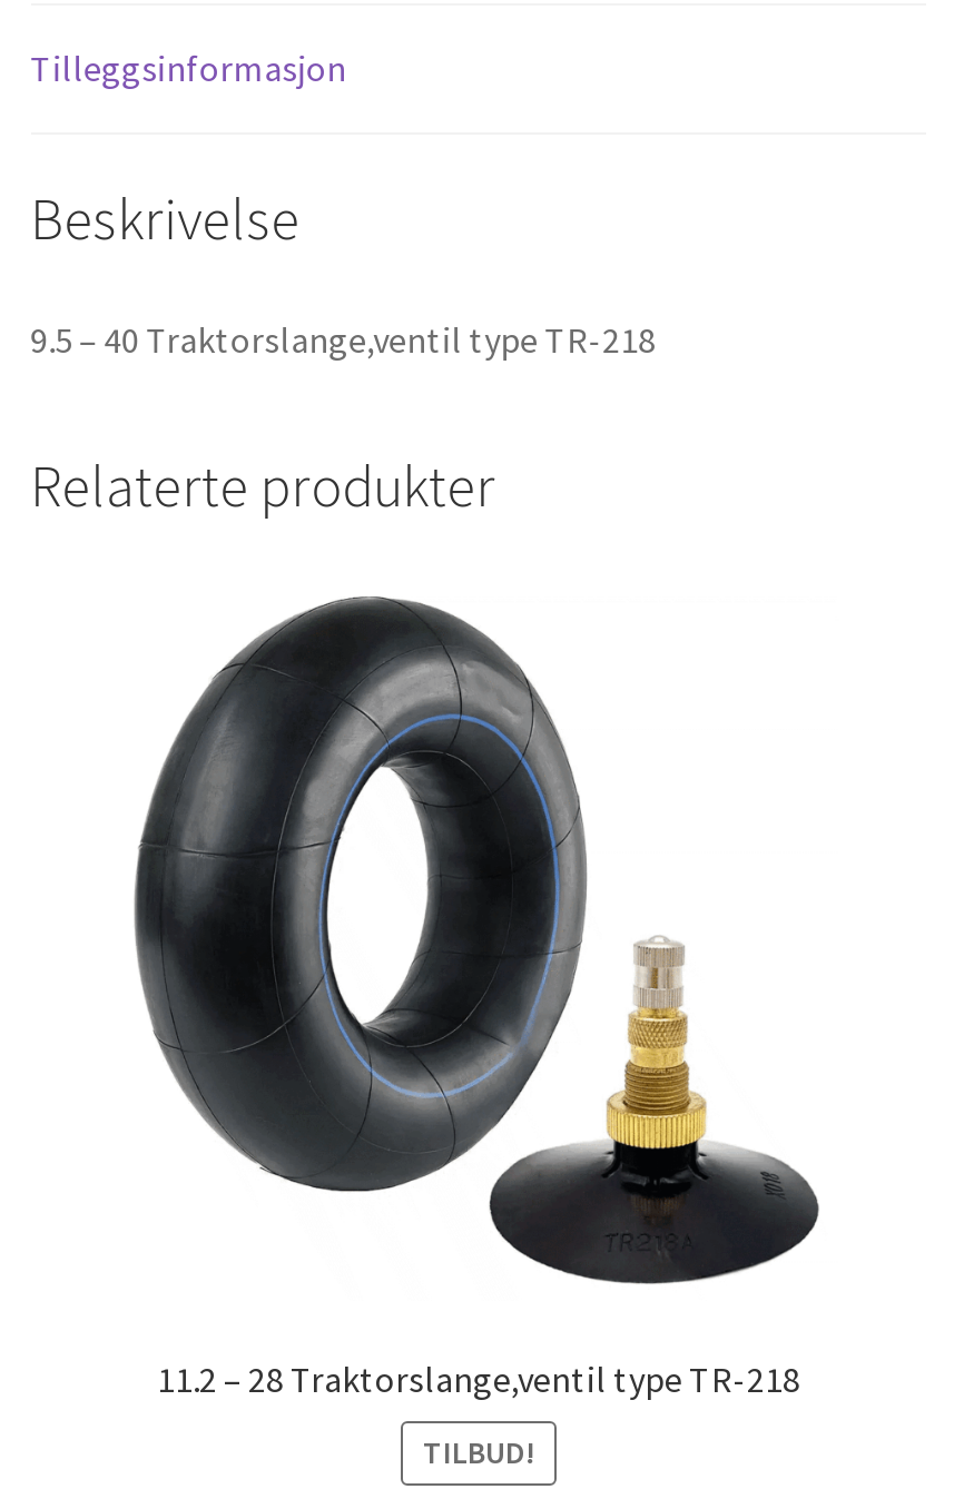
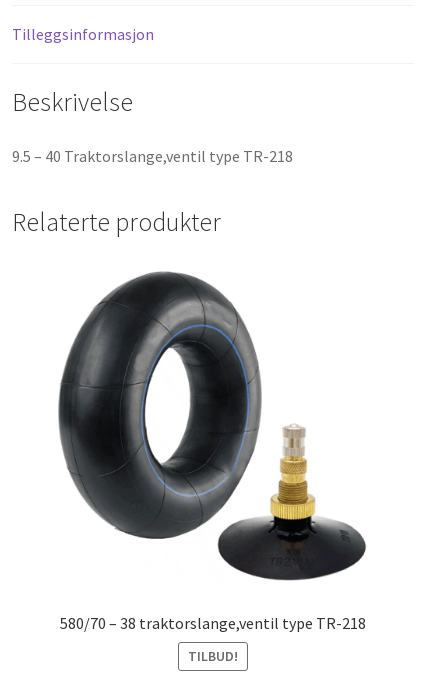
[157,1356,800,1401] 11.2 – 28 Traktorslange,ventil type TR-218 -> [60,613,366,633] 580/70 – 38 traktorslange,ventil type TR-218

